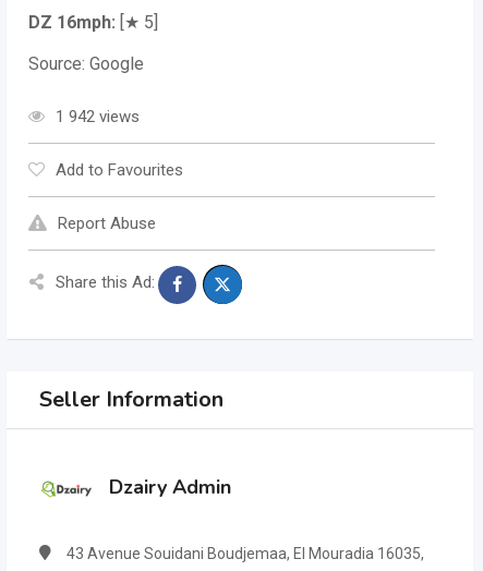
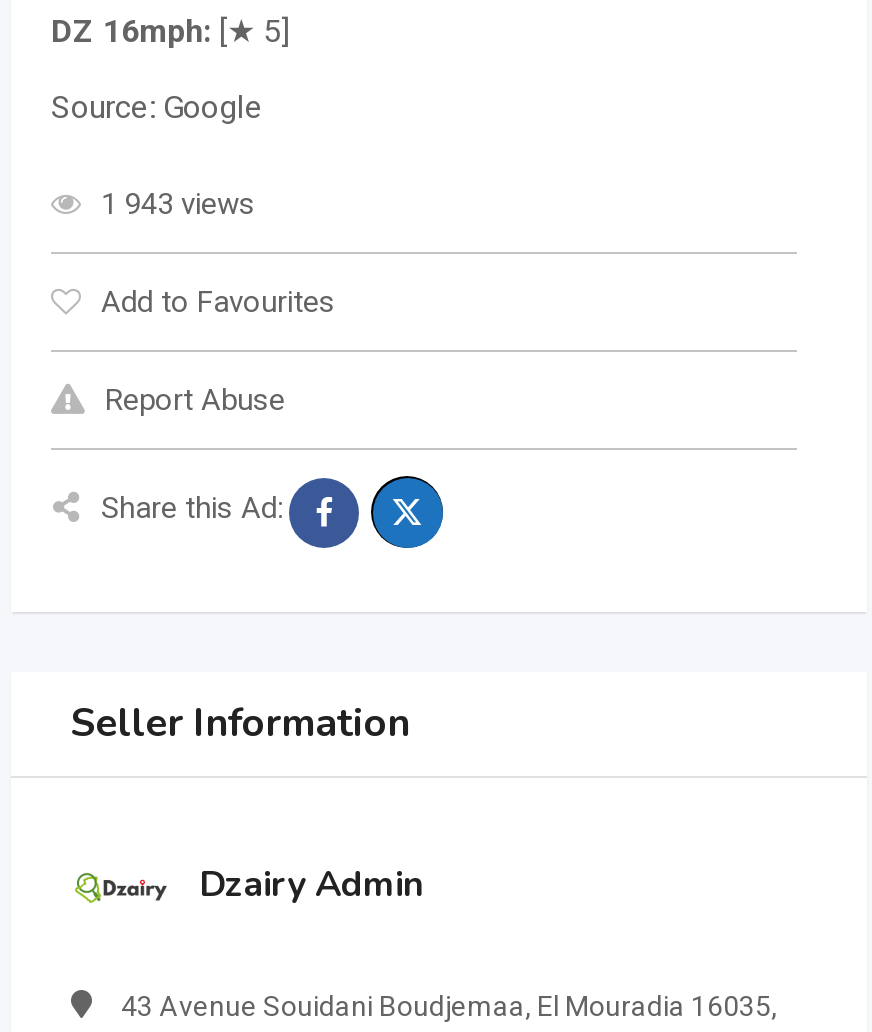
[56,107,140,126] 1 942 views -> [101,186,255,222] 1 943 views

